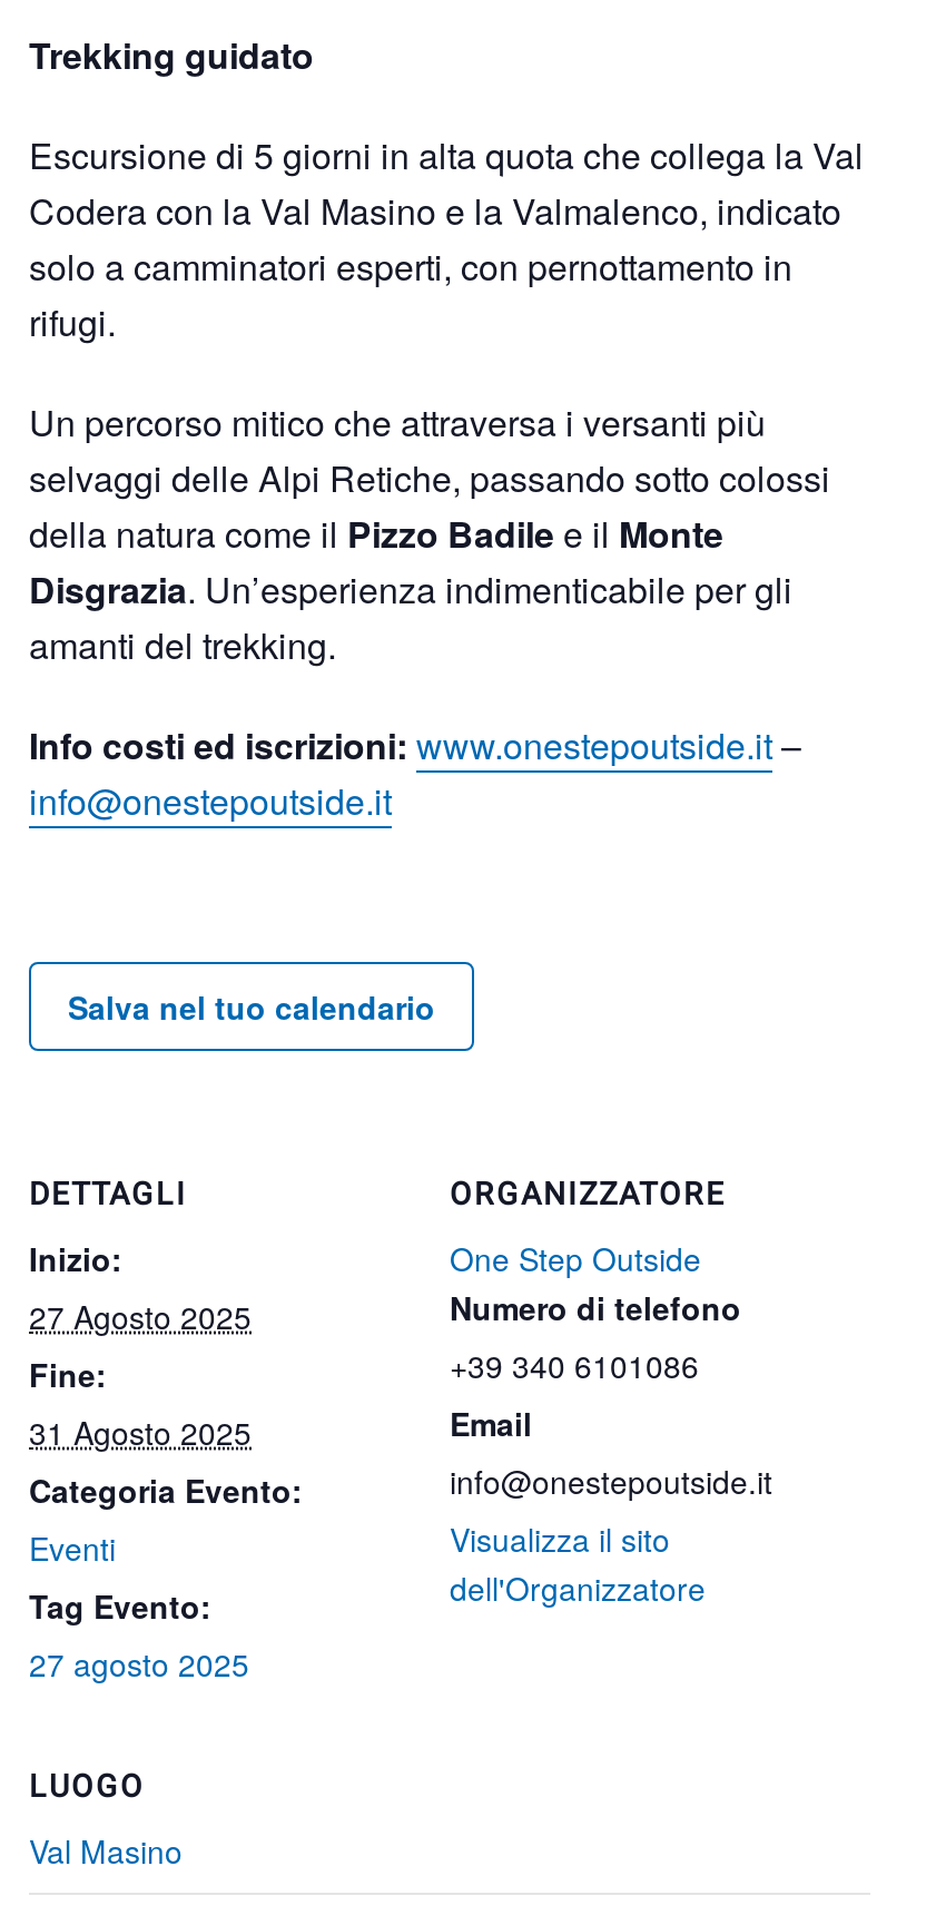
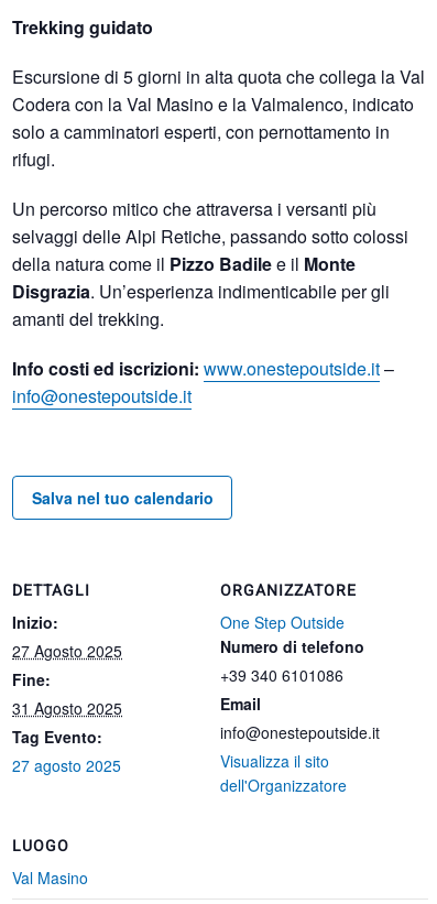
[29,1467,303,1570] Categoria Evento: | Eventi -> none
moved [29,1583,249,1686] -> [12,726,121,776]: Tag Evento: | 27 agosto 2025

